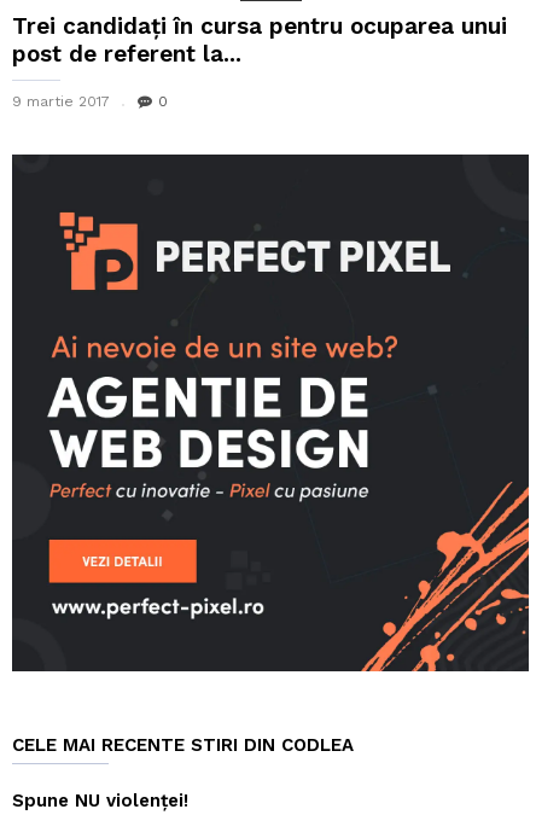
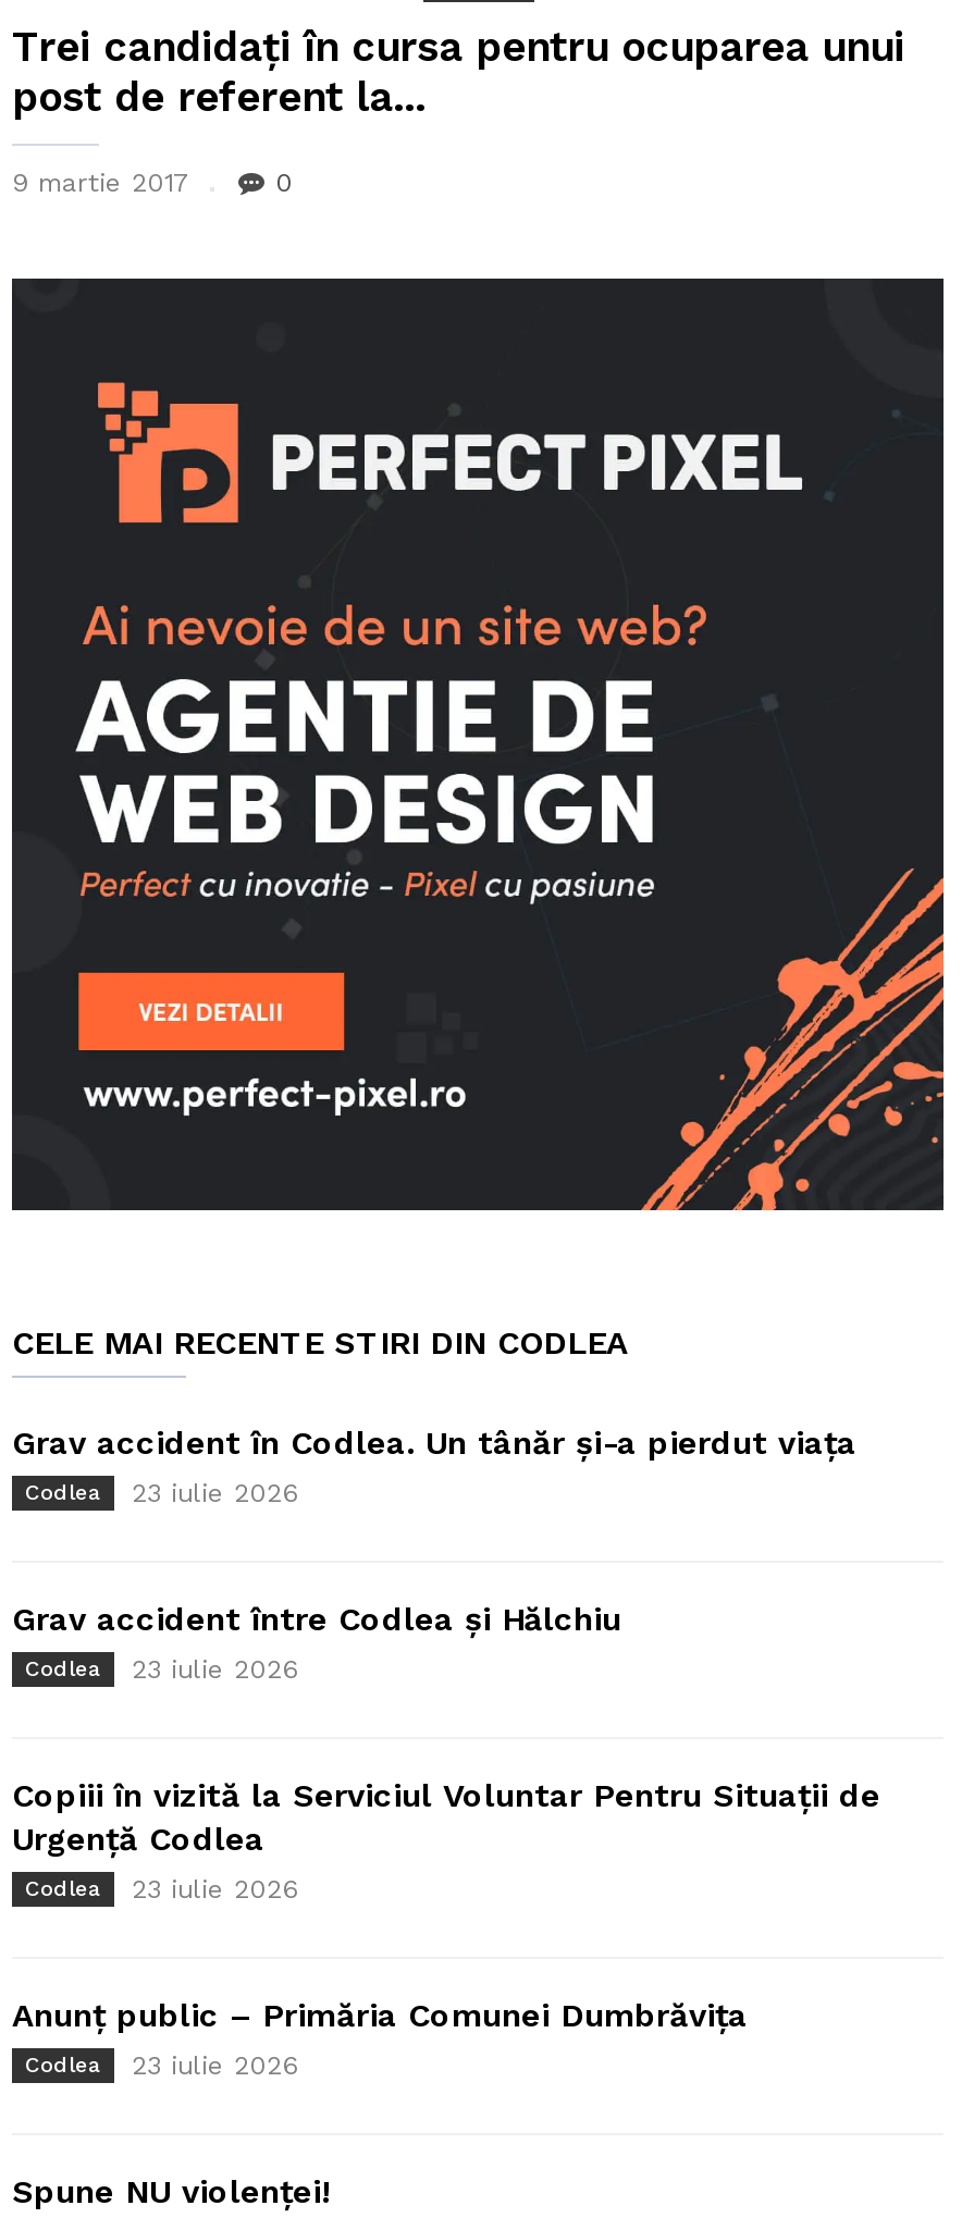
none -> [12,1423,880,2081] Grav accident în Codlea. Un tânăr și-a pierdut viața | Codlea | 23 iulie 2026 | Grav accident între Codlea și Hălchiu | Codlea | 23 iulie 2026 | Copiii în vizită la Serviciul Voluntar Pentru Situații de | Urgență Codlea | Codlea | 23 iulie 2026 | Anunț public – Primăria Comunei Dumbrăvița | Codlea | 23 iulie 2026

